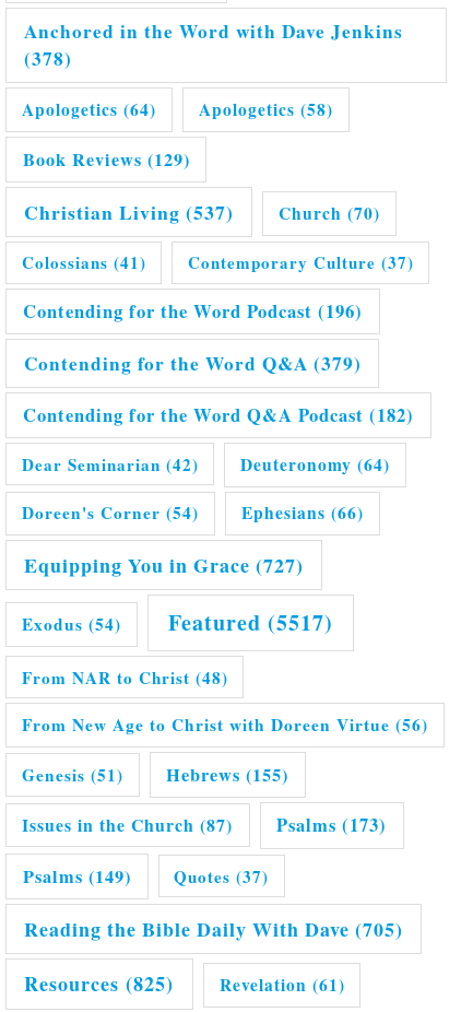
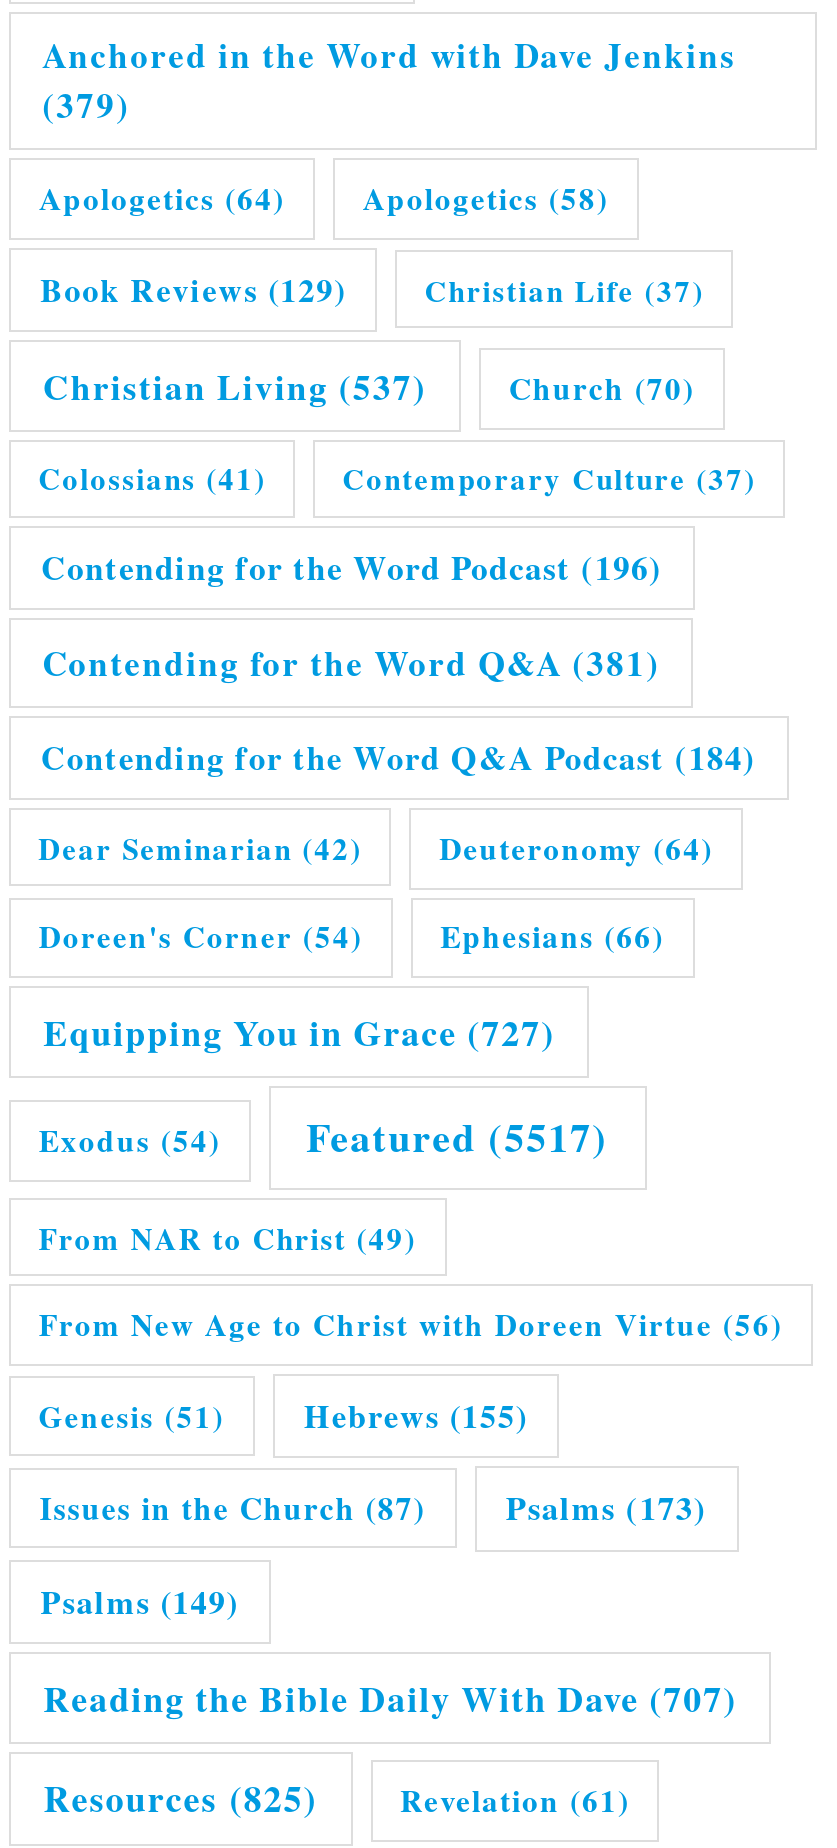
[24,45,72,73] (378) -> [42,81,130,131] (379)
none -> [424,268,704,312] Christian Life (37)
[24,350,361,377] Contending for the Word Q&A (379) -> [42,638,660,688] Contending for the Word Q&A (381)
[23,401,414,428] Contending for the Word Q&A Podcast (182) -> [41,732,757,782] Contending for the Word Q&A Podcast (184)
[22,665,228,689] From NAR to Christ (48) -> [39,1216,417,1260] From NAR to Christ (49)
[24,864,403,943] Quotes (37) | Reading the Bible Daily With Dave (705) -> [43,1672,737,1724] Reading the Bible Daily With Dave (707)

